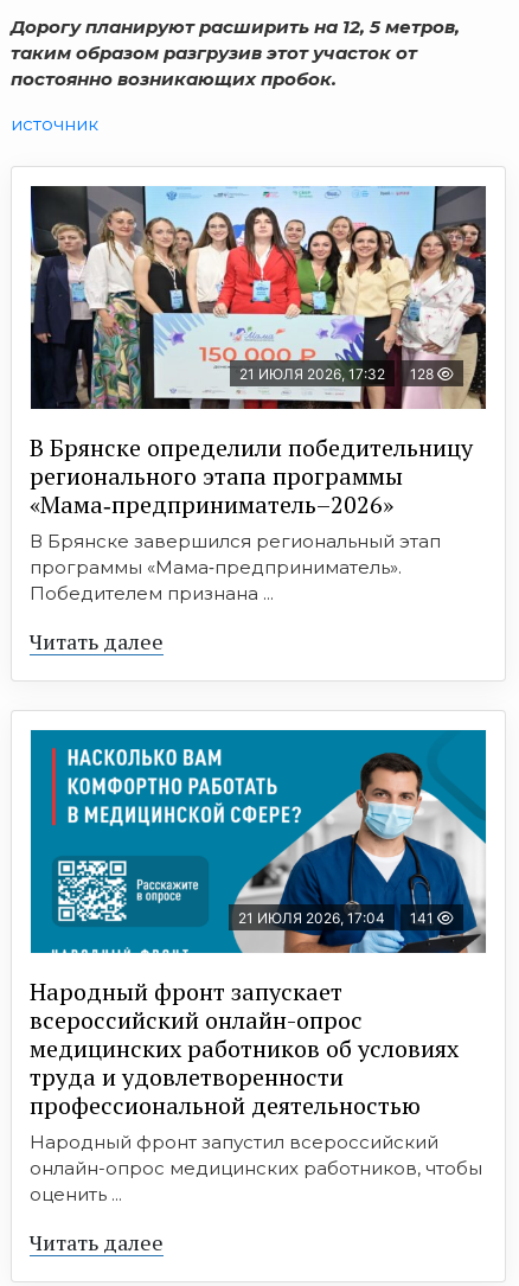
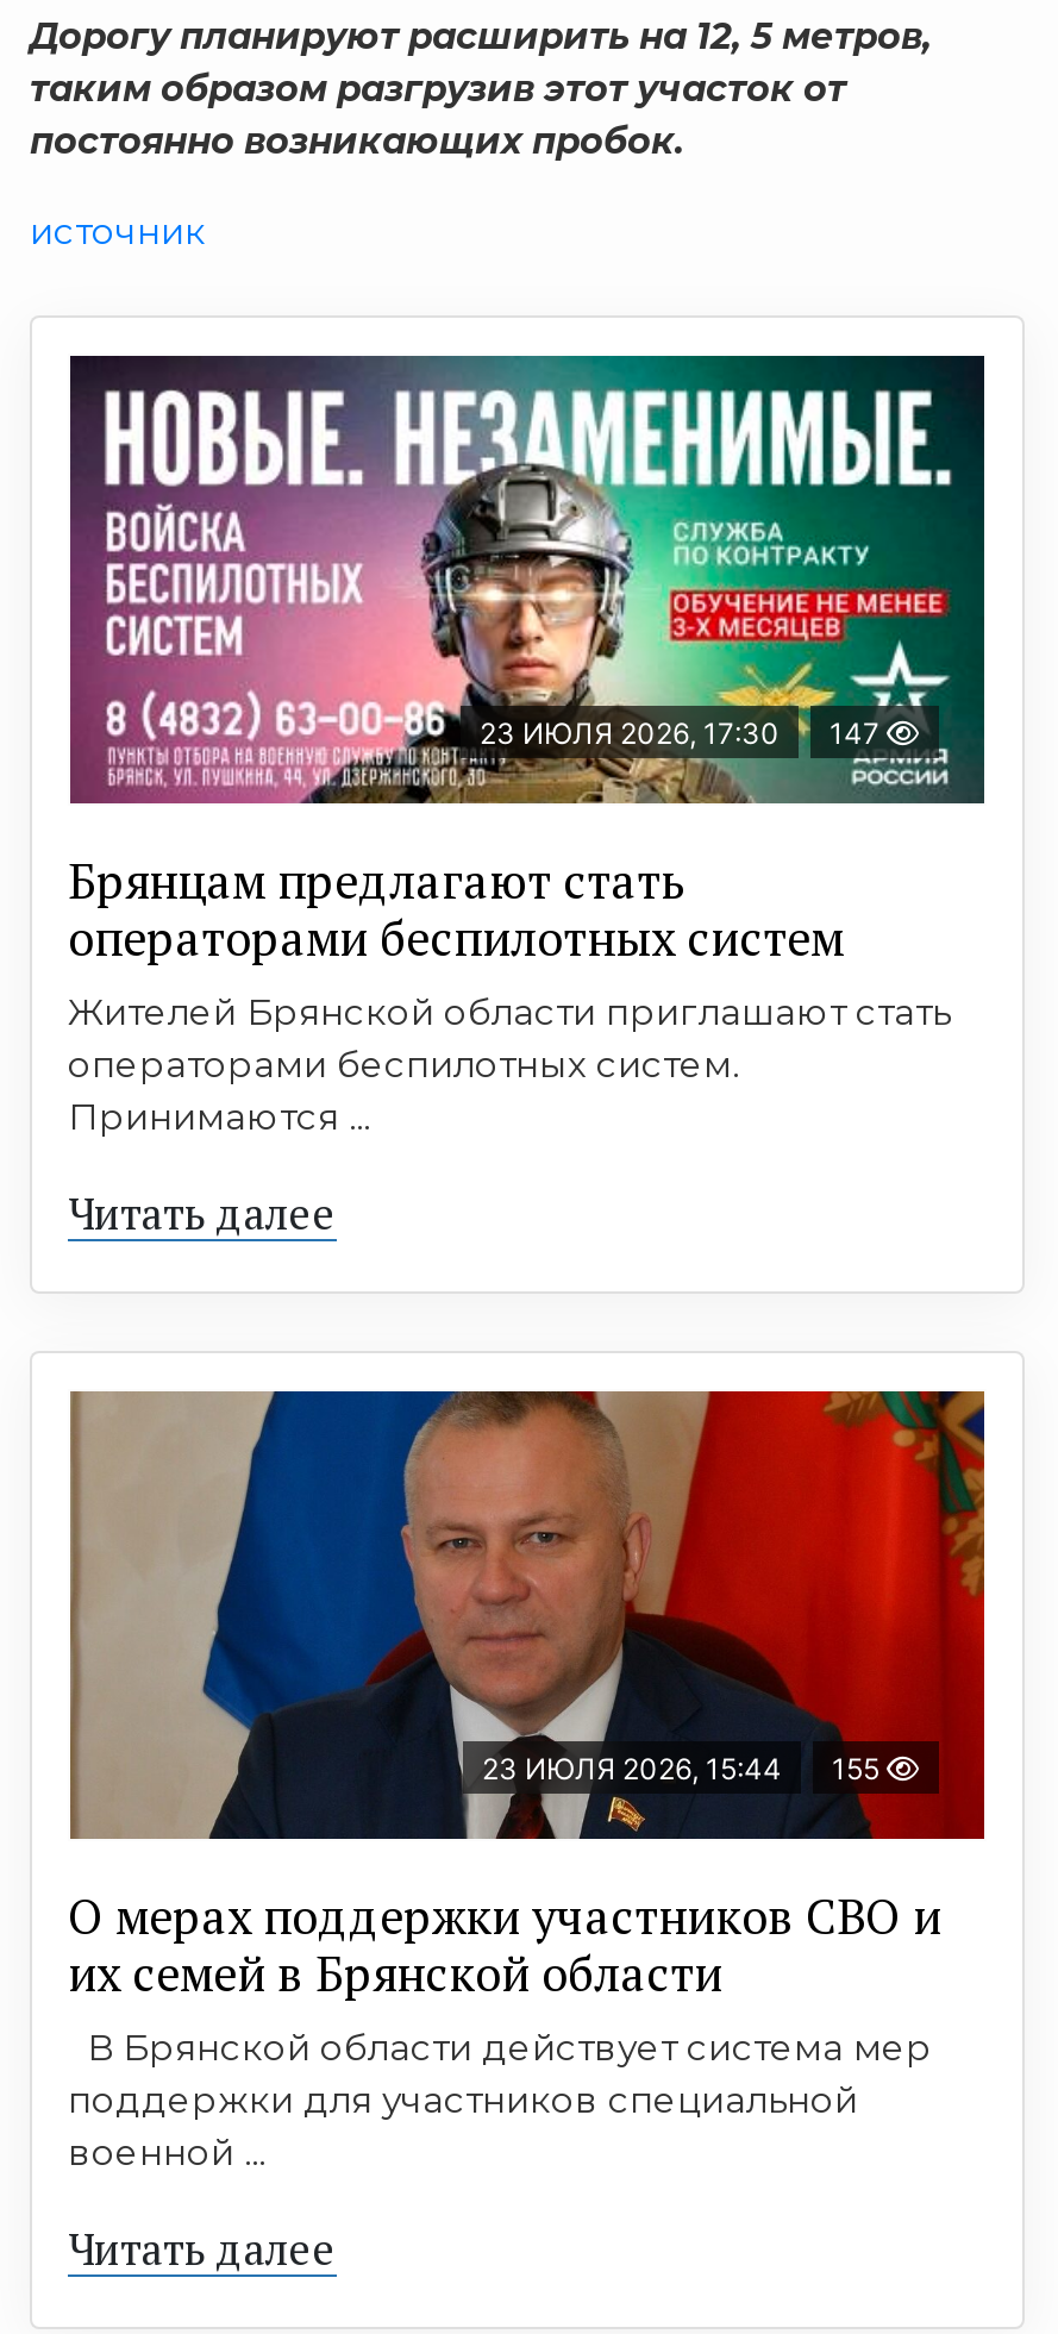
[30,186,487,410] [image] | 21 ИЮЛЯ 2026, 17:32 | 128 -> [68,353,984,775] [image] | 23 ИЮЛЯ 2026, 17:30 | 147
[30,431,473,604] В Брянске определили победительницу | регионального этапа программы | «Мама‑предприниматель–2026» | В Брянске завершился региональный этап | программы «Мама‑предприниматель». | Победителем признана ... -> [68,849,951,1139] Брянцам предлагают стать | оперaторами бeспилoтных систeм | Жителей Брянской области приглашают стать | операторами беспилотных систем. | Принимаются ...
[30,729,487,954] [image] | 21 ИЮЛЯ 2026, 17:04 | 141 -> [68,1389,987,1841] [image] | 23 ИЮЛЯ 2026, 15:44 | 155
[30,975,482,1205] Народный фронт запускает | всероссийский онлайн-опрос | медицинских работников об условиях | труда и удовлетворенности | профессиональной деятельностью | Народный фронт запустил всероссийский | онлайн-опрос медицинских работников, чтобы | оценить ... -> [68,1884,941,2175] О мерах поддержки участников СВО и | их семей в Брянской области | В Брянской области действует система мер | поддержки для участников специальной | военной ...

